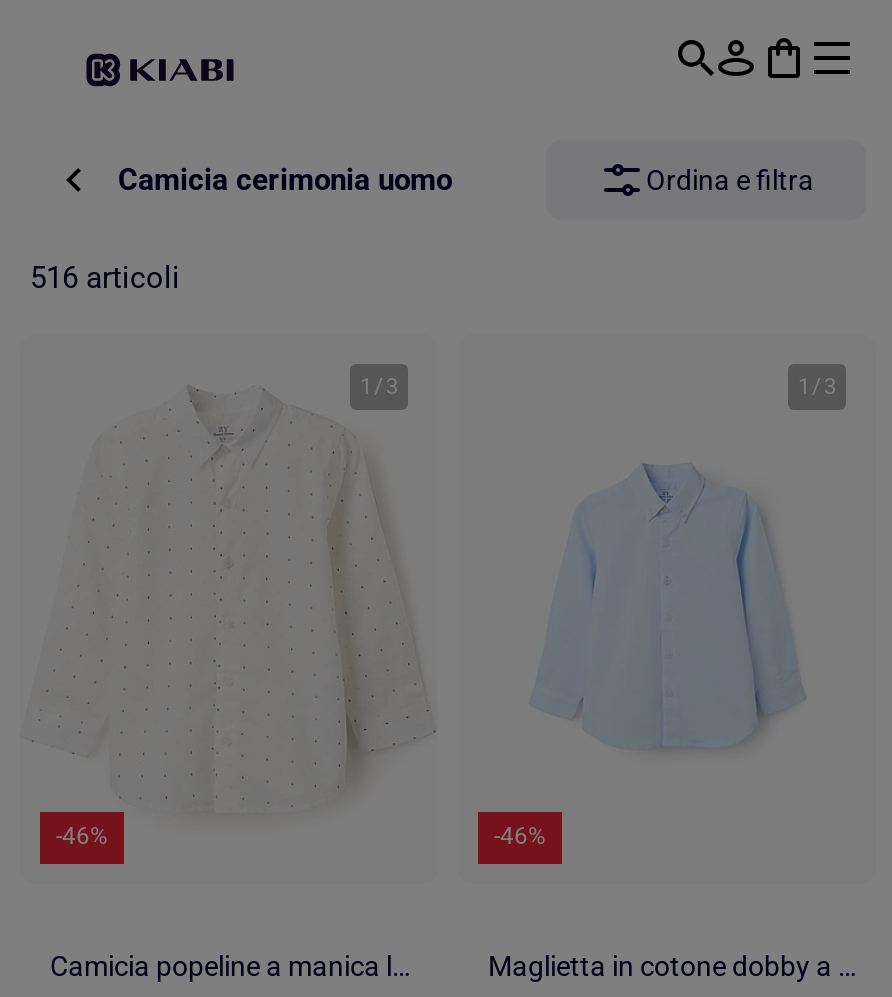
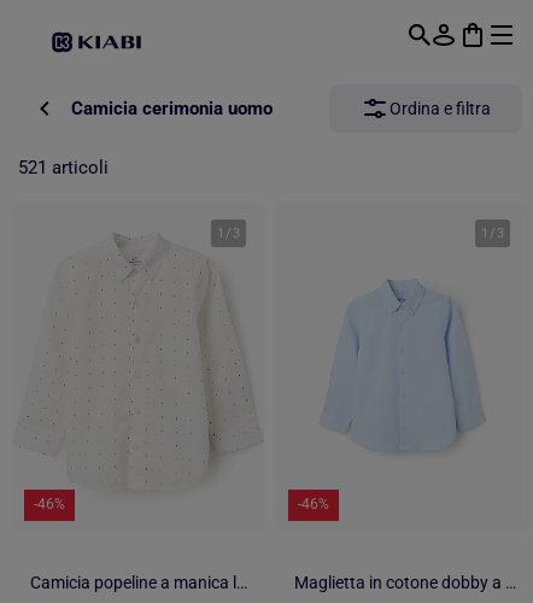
[30,260,180,296] 516 articoli -> [18,157,109,178] 521 articoli

